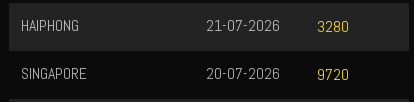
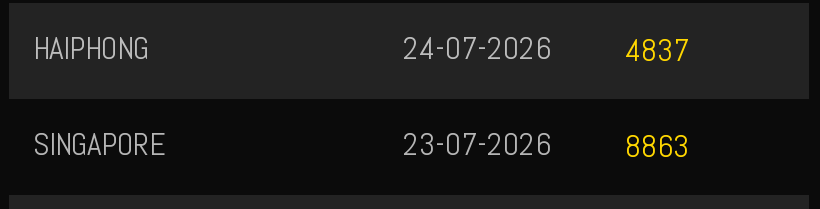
[206,16,280,36] 21-07-2026 -> [403,30,551,70] 24-07-2026
[317,17,349,37] 3280 -> [625,31,689,71] 4837
[206,64,280,84] 20-07-2026 -> [403,126,551,166] 23-07-2026
[317,65,349,85] 9720 -> [625,127,689,167] 8863

